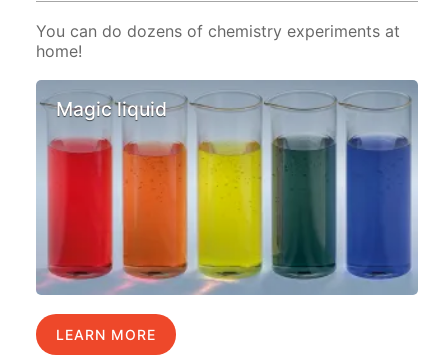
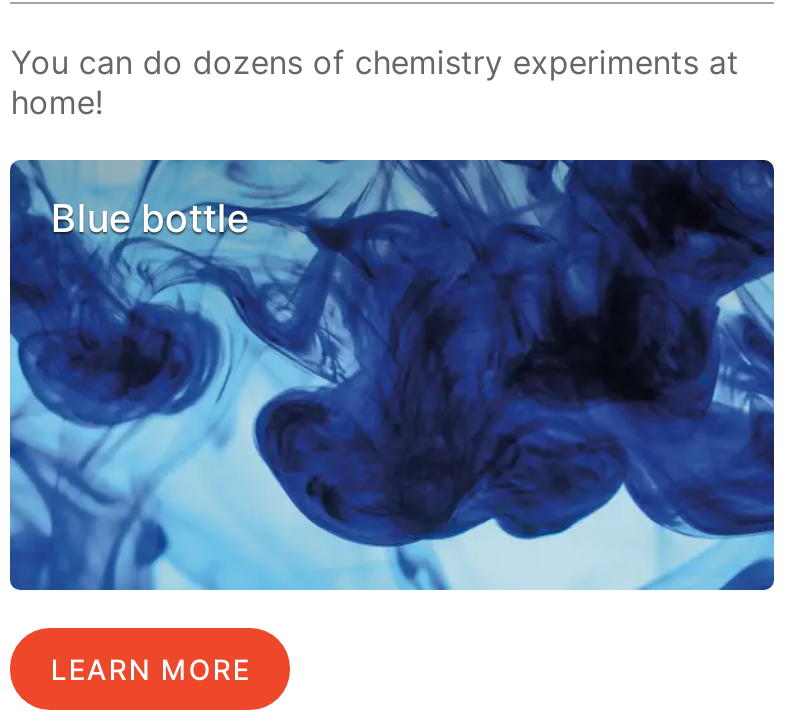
[37,80,418,295] [image] | Magic liquid -> [10,160,776,590] [image] | Blue bottle

